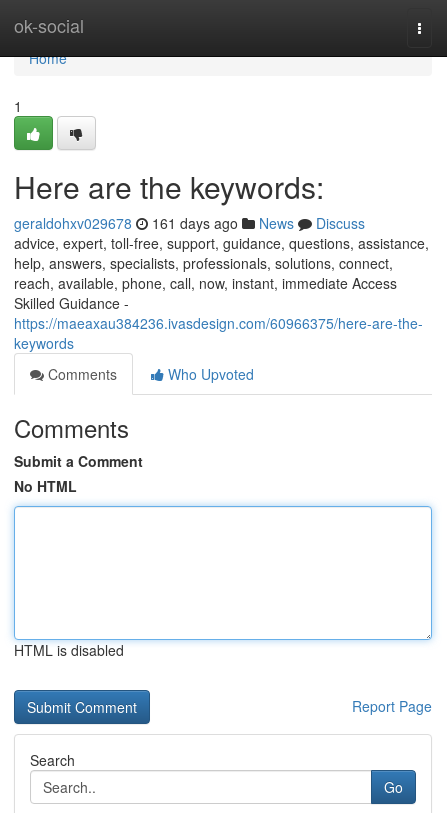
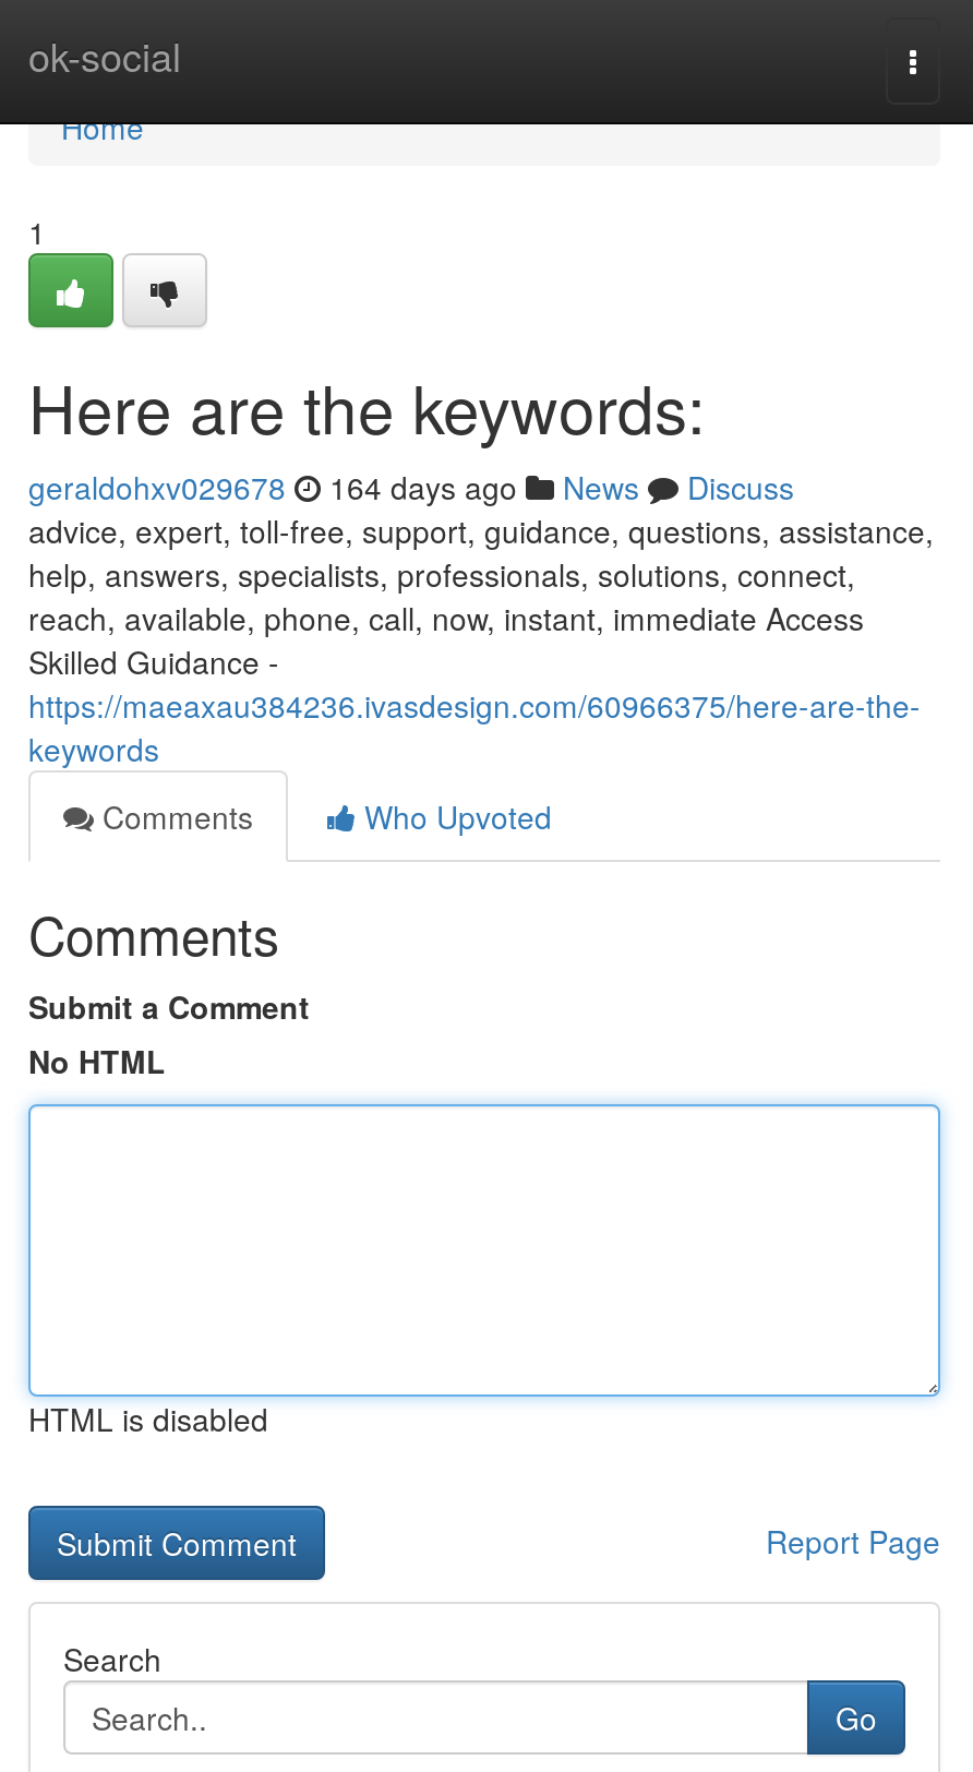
[14,213,365,233] geraldohxv029678 161 days ago News Discuss -> [28,465,794,508] geraldohxv029678 164 days ago News Discuss

